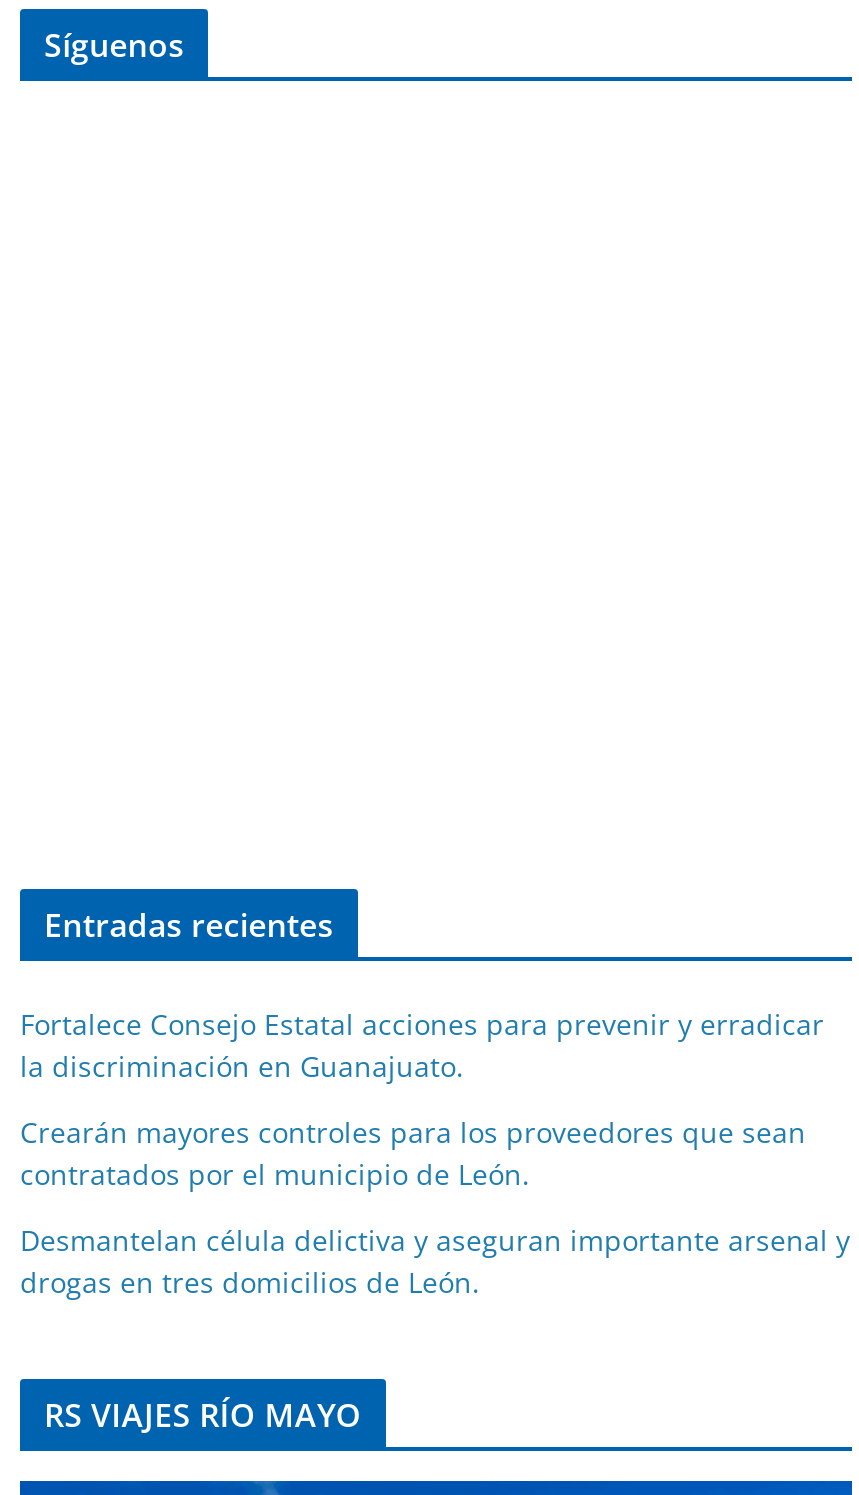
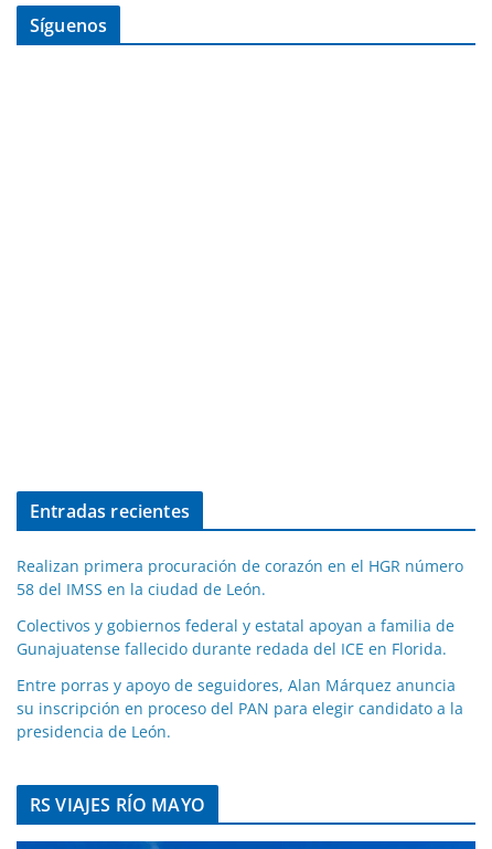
[20,1006,824,1086] Fortalece Consejo Estatal acciones para prevenir y erradicar | la discriminación en Guanajuato. -> [17,556,463,600] Realizan primera procuración de corazón en el HGR número | 58 del IMSS en la ciudad de León.
[20,1114,806,1194] Crearán mayores controles para los proveedores que sean | contratados por el municipio de León. -> [17,615,454,660] Colectivos y gobiernos federal y estatal apoyan a familia de | Gunajuatense fallecido durante redada del ICE en Florida.
[20,1222,850,1302] Desmantelan célula delictiva y aseguran importante arsenal y | drogas en tres domicilios de León. -> [17,675,463,742] Entre porras y apoyo de seguidores, Alan Márquez anuncia | su inscripción en proceso del PAN para elegir candidato a la | presidencia de León.

